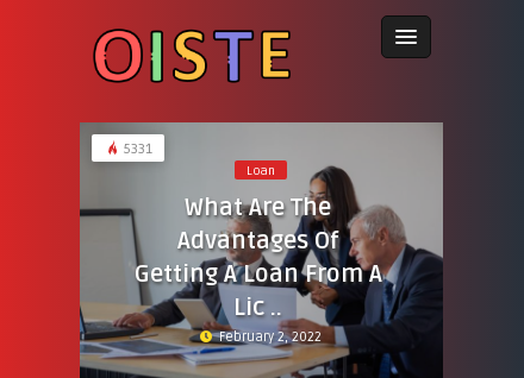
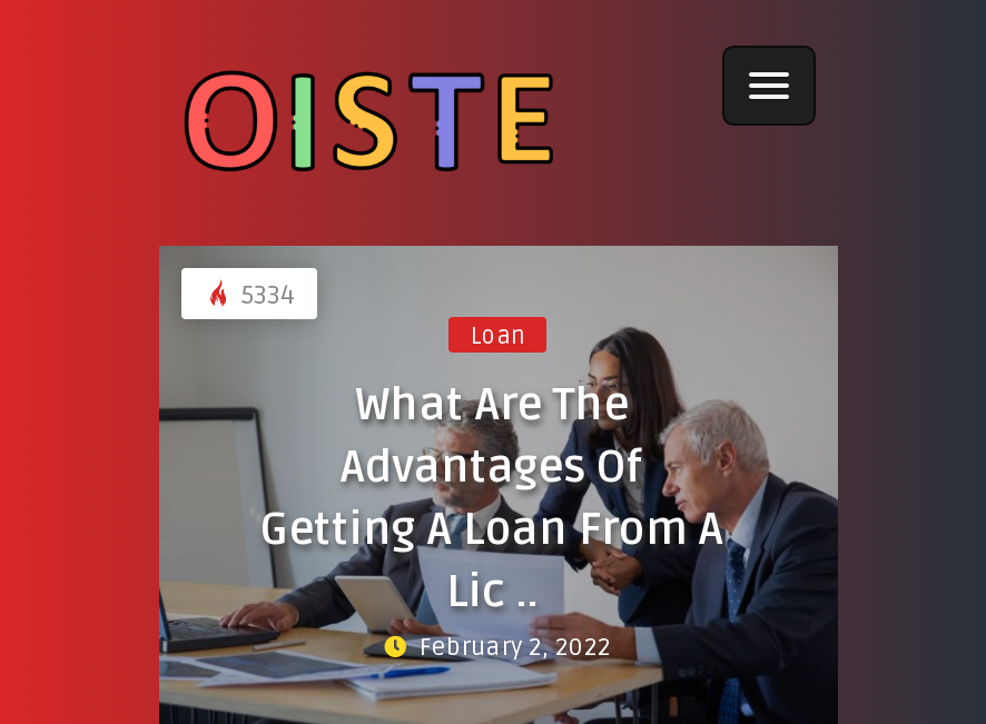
[120,140,152,158] 5331 -> [234,279,294,313] 5334

